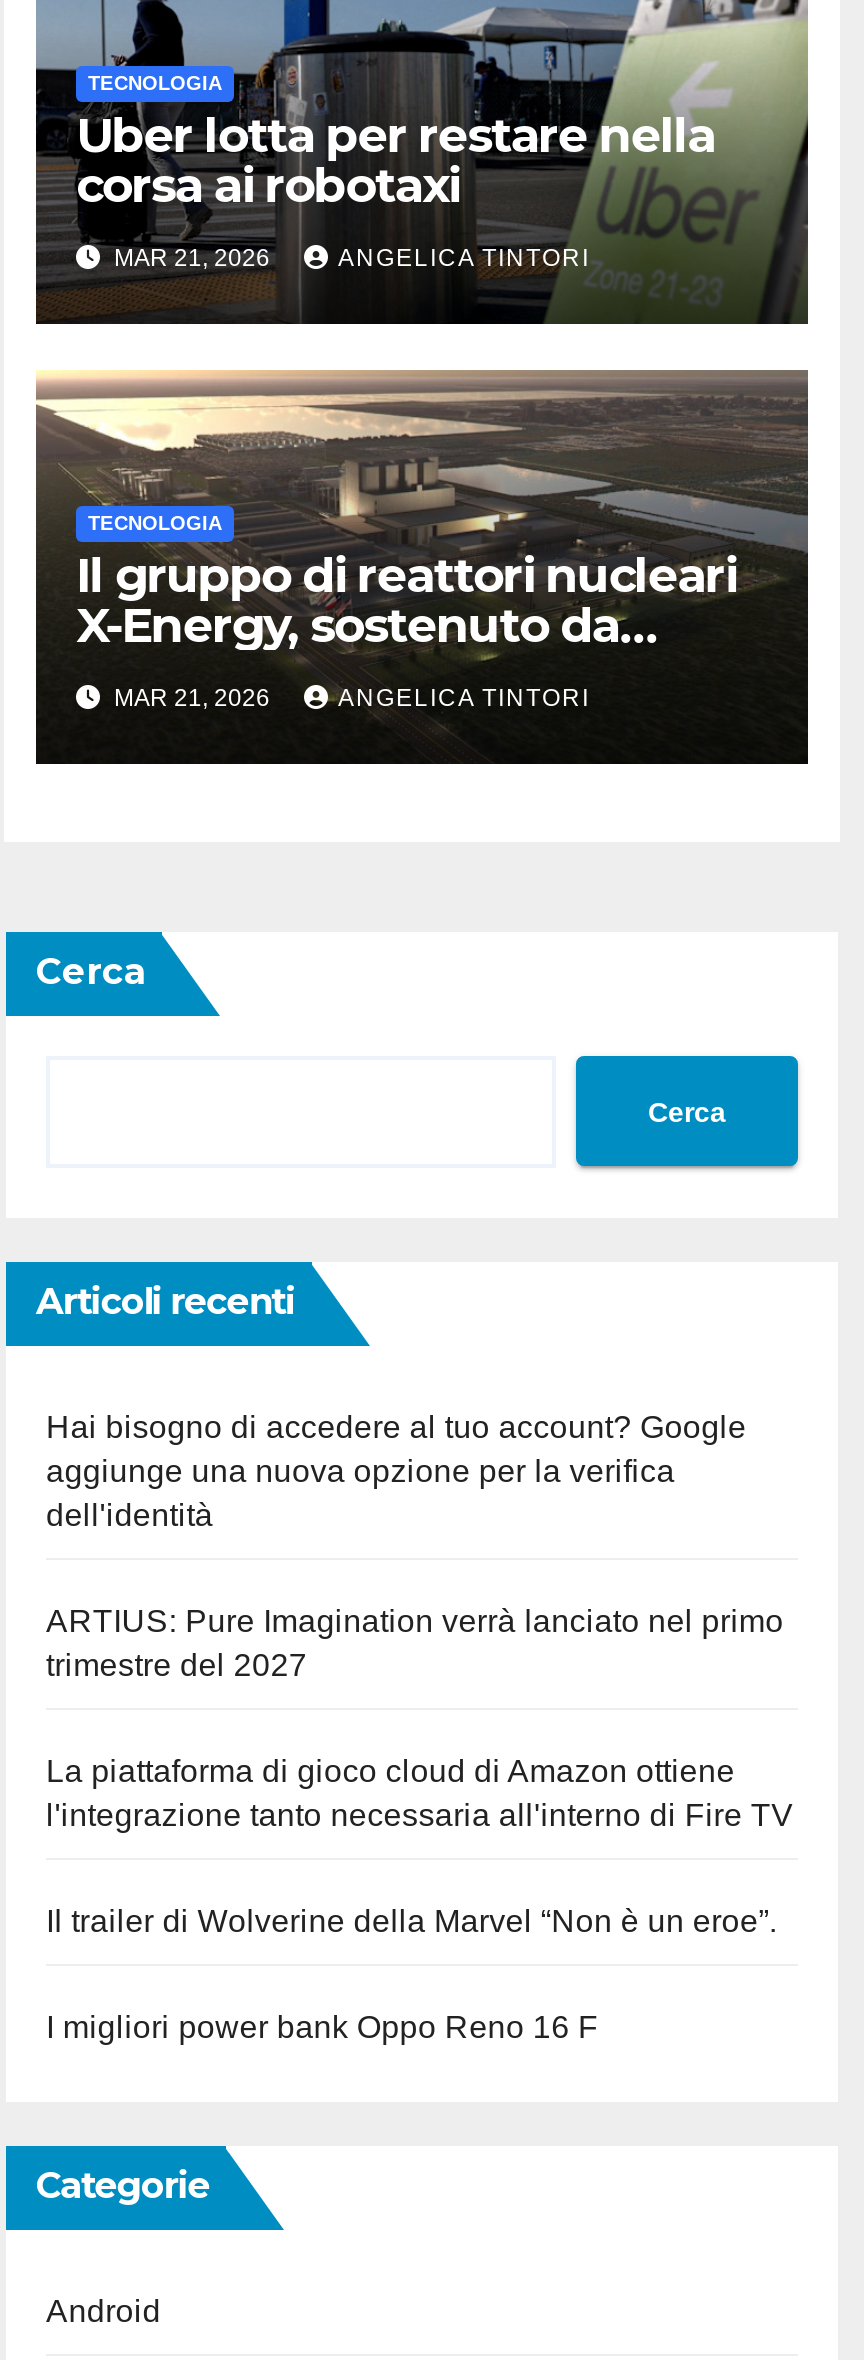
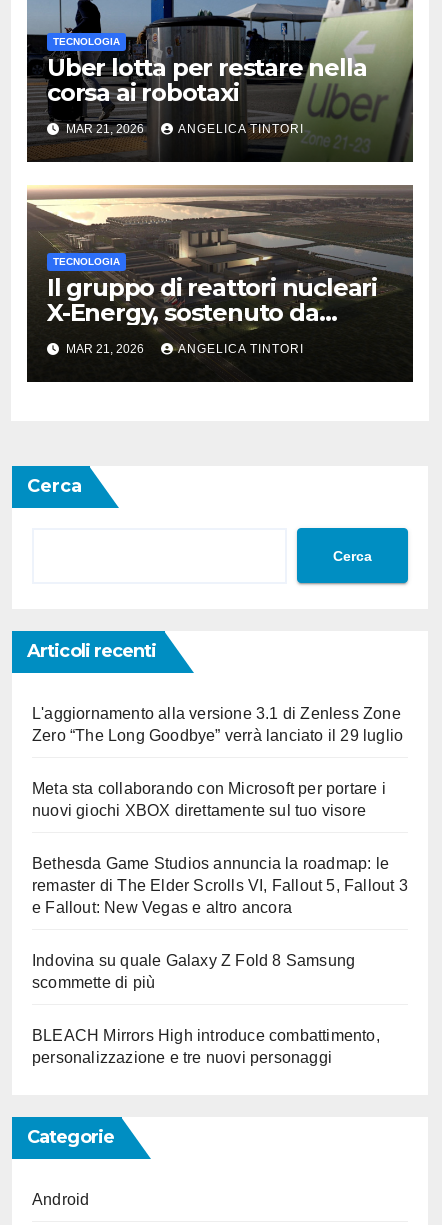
[46,1411,746,1533] Hai bisogno di accedere al tuo account? Google | aggiunge una nuova opzione per la verifica | dell'identità -> [32,705,403,744] L'aggiornamento alla versione 3.1 di Zenless Zone | Zero “The Long Goodbye” verrà lanciato il 29 luglio
[46,1605,784,1683] ARTIUS: Pure Imagination verrà lanciato nel primo | trimestre del 2027 -> [32,780,386,819] Meta sta collaborando con Microsoft per portare i | nuovi giochi XBOX direttamente sul tuo visore
[46,1755,794,1833] La piattaforma di gioco cloud di Amazon ottiene | l'integrazione tanto necessaria all'interno di Fire TV -> [32,855,408,916] Bethesda Game Studios annuncia la roadmap: le | remaster di The Elder Scrolls VI, Fallout 5, Fallout 3 | e Fallout: New Vegas e altro ancora
[46,1905,777,1939] Il trailer di Wolverine della Marvel “Non è un eroe”. -> [32,952,355,991] Indovina su quale Galaxy Z Fold 8 Samsung | scommette di più
[46,2011,598,2045] I migliori power bank Oppo Reno 16 F -> [32,1027,380,1066] BLEACH Mirrors High introduce combattimento, | personalizzazione e tre nuovi personaggi

